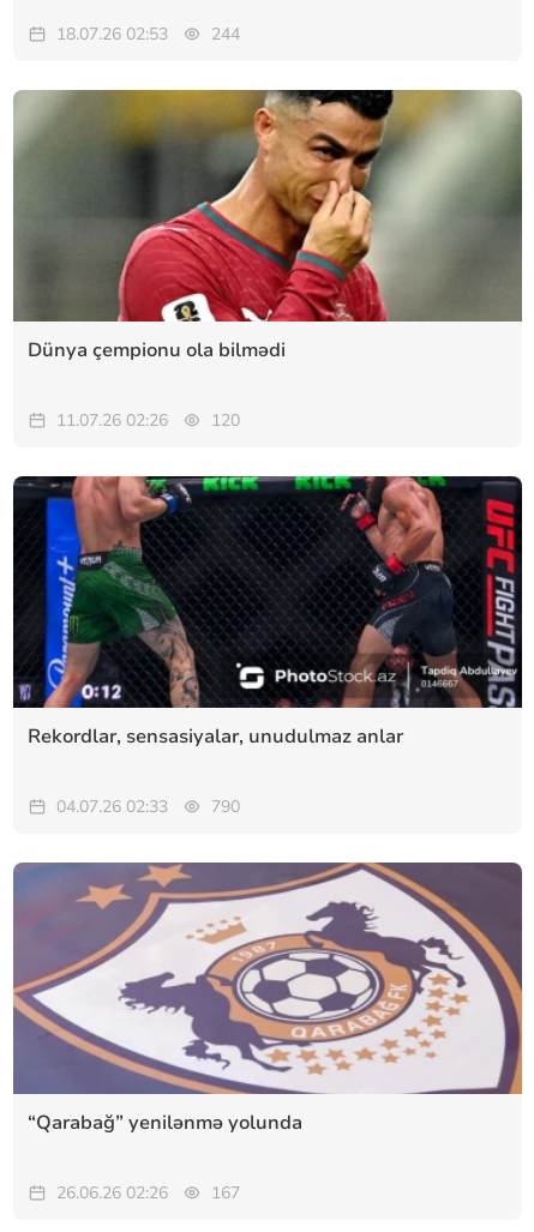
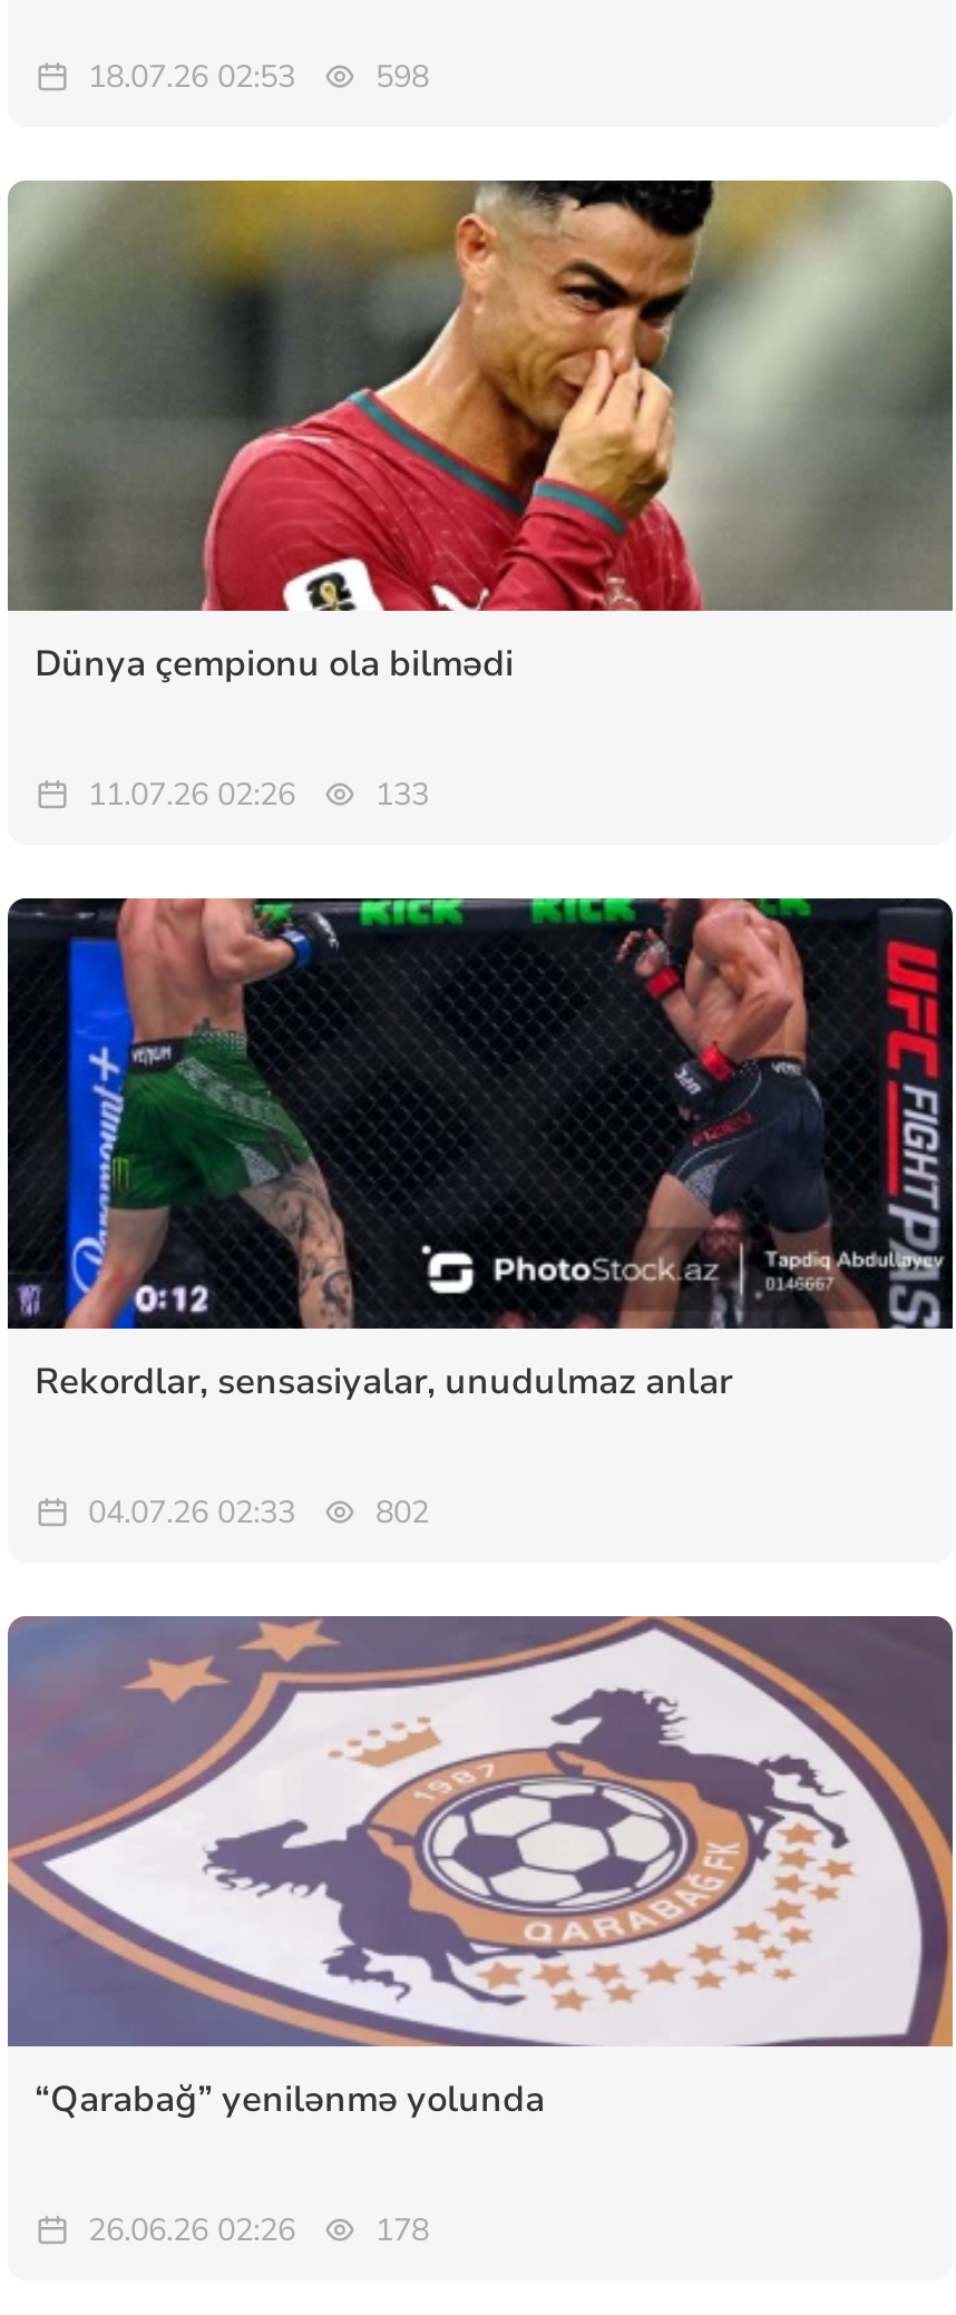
[56,23,240,46] 18.07.26 02:53 244 -> [88,57,429,99] 18.07.26 02:53 598
[56,410,240,432] 11.07.26 02:26 120 -> [88,774,429,817] 11.07.26 02:26 133
[56,796,240,819] 04.07.26 02:33 790 -> [88,1492,429,1535] 04.07.26 02:33 802
[56,1182,240,1205] 26.06.26 02:26 167 -> [88,2210,429,2252] 26.06.26 02:26 178

